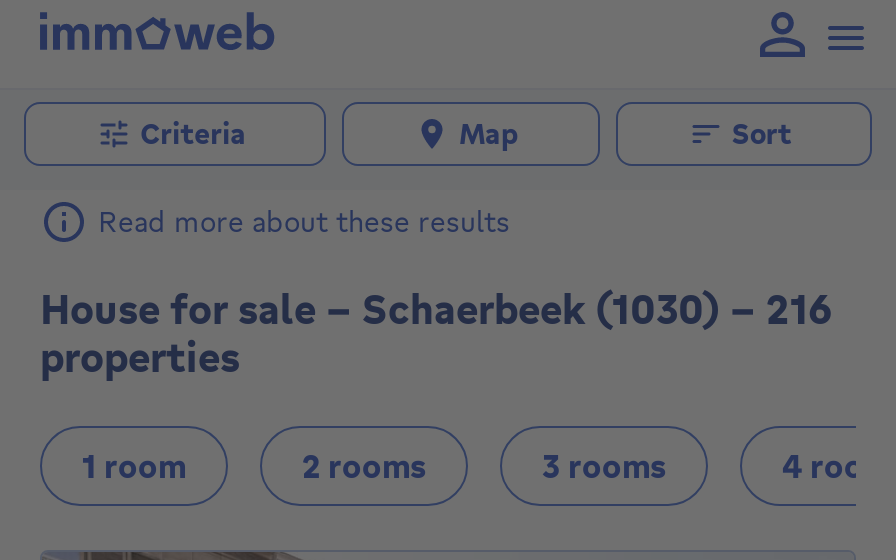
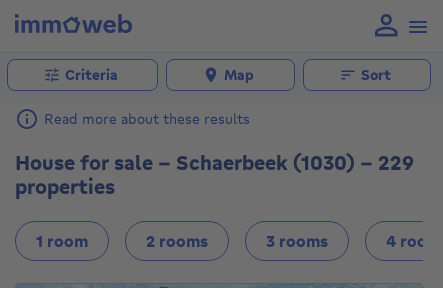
[40,282,832,336] House for sale - Schaerbeek (1030) - 216 -> [15,149,414,176] House for sale - Schaerbeek (1030) - 229

